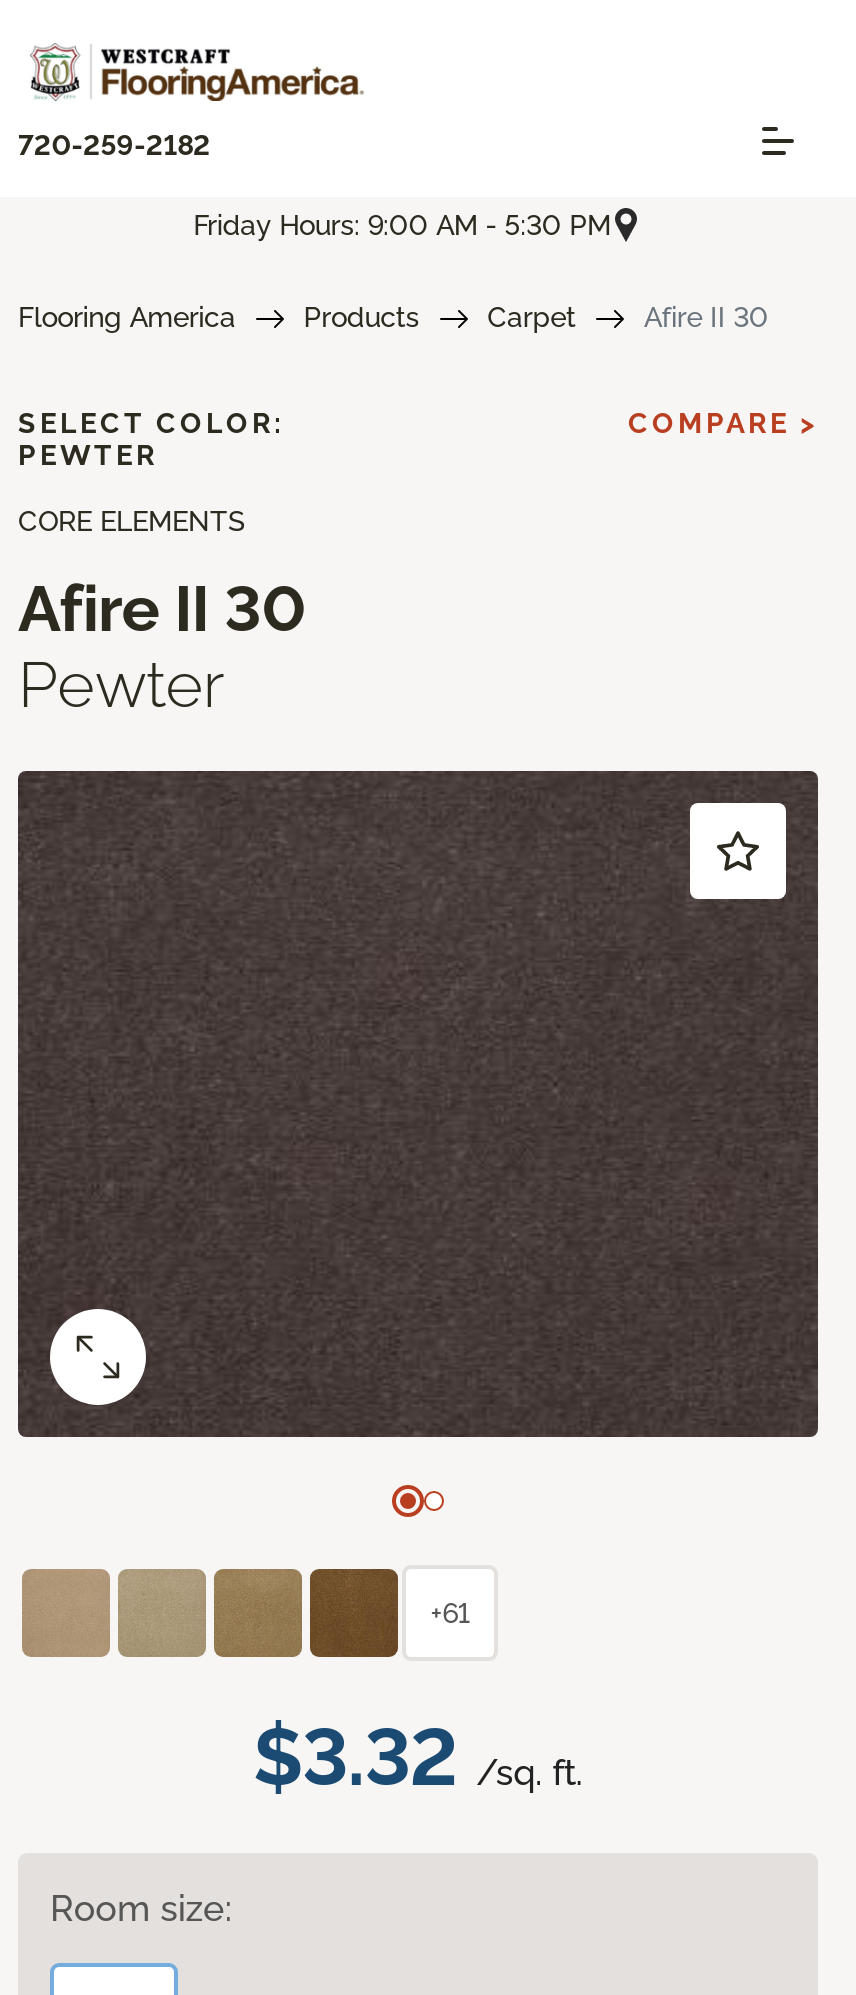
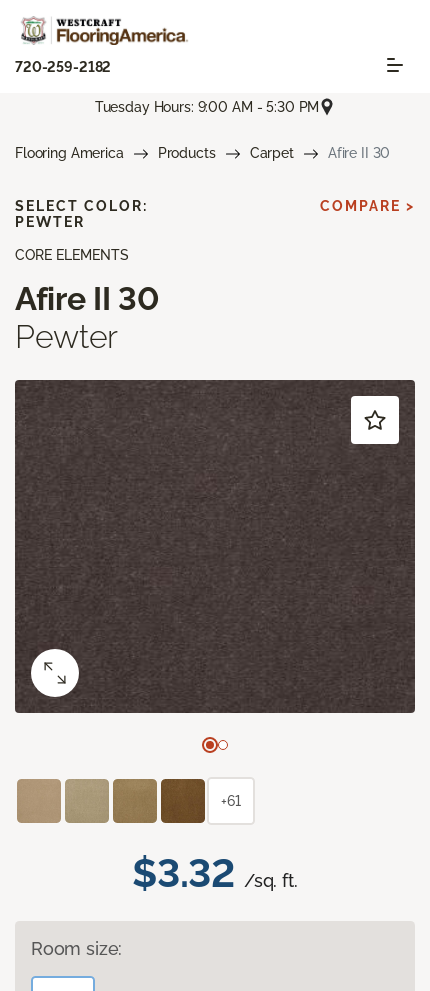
[193,208,611,240] Friday Hours: 9:00 AM - 5:30 PM -> [95,99,319,115] Tuesday Hours: 9:00 AM - 5:30 PM

